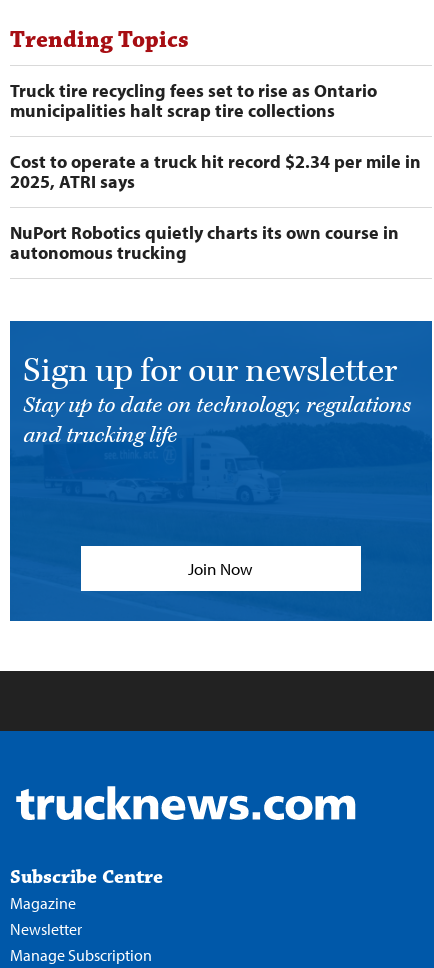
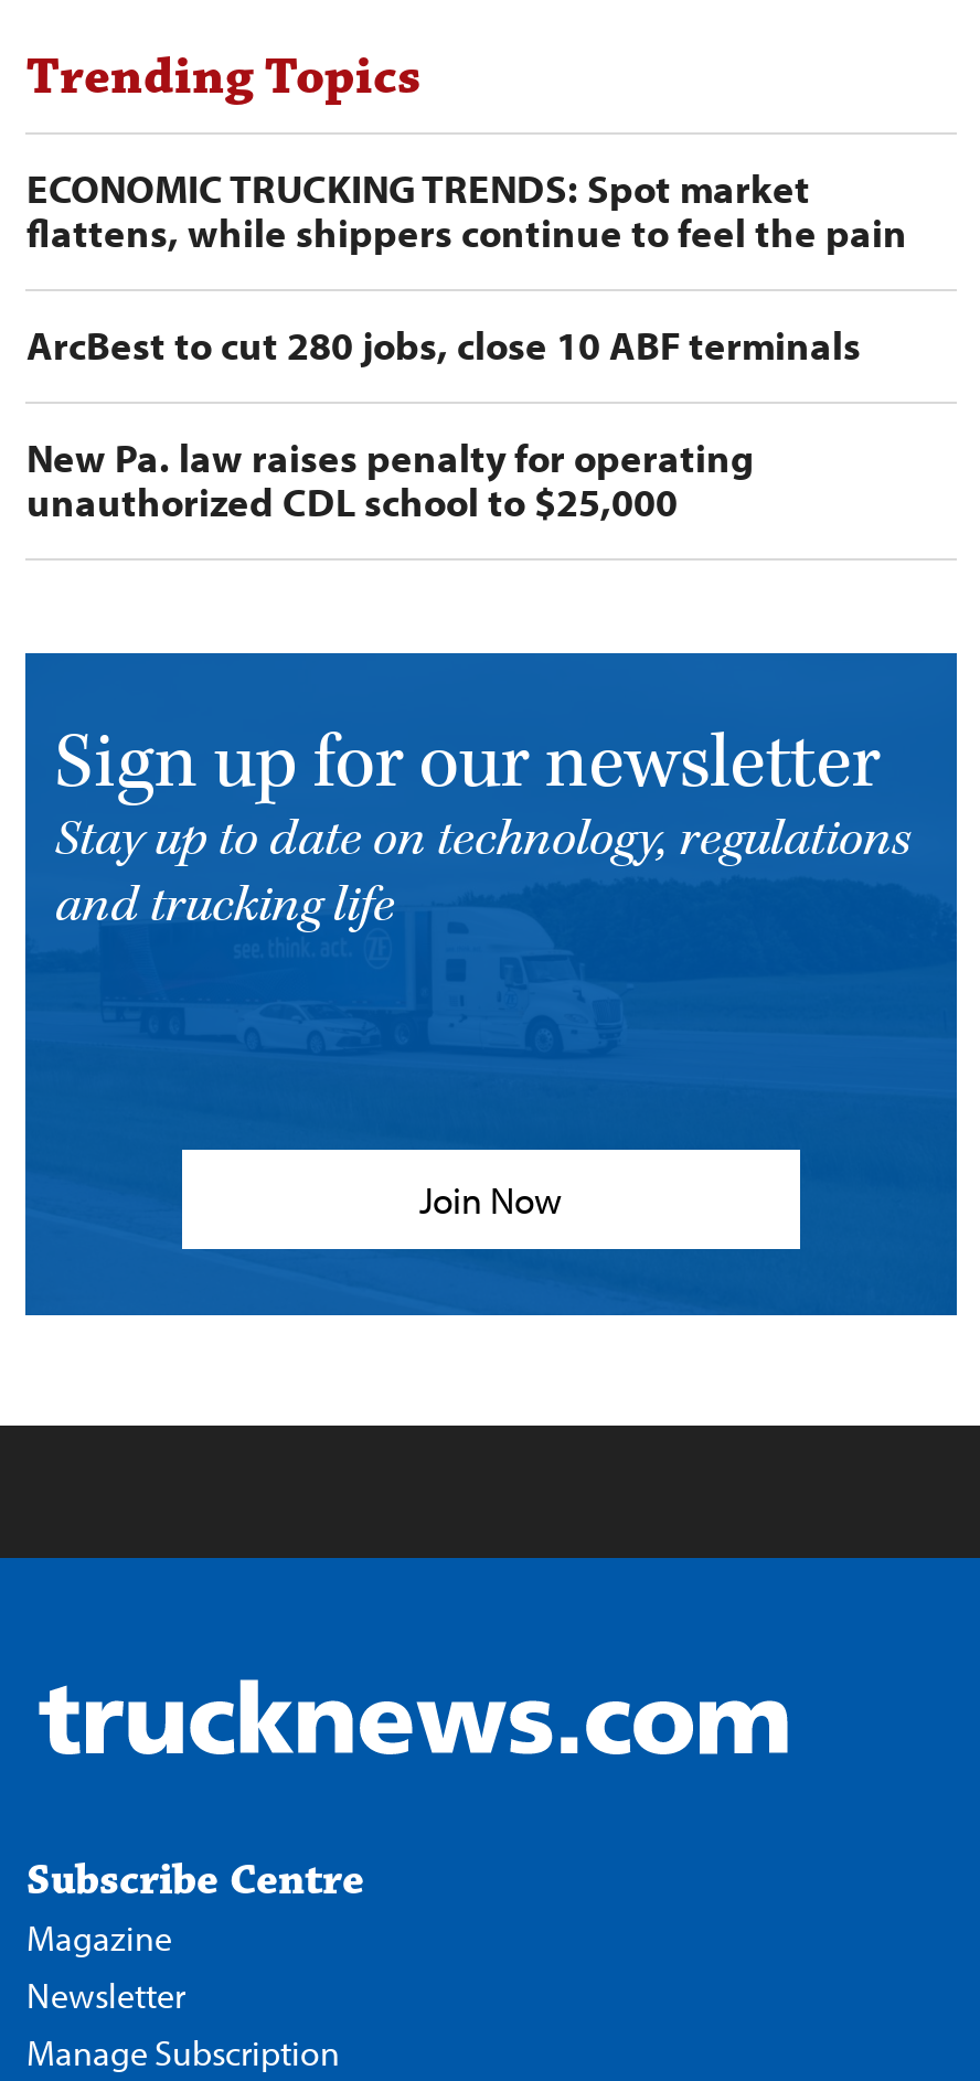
[10,79,377,122] Truck tire recycling fees set to rise as Ontario | municipalities halt scrap tire collections -> [26,164,907,258] ECONOMIC TRUCKING TRENDS: Spot market | flattens, while shippers continue to feel the pain
[10,150,421,193] Cost to operate a truck hit record $2.34 per mile in | 2025, ATRI says -> [26,320,861,371] ArcBest to cut 280 jobs, close 10 ABF terminals
[10,221,399,264] NuPort Robotics quietly charts its own course in | autonomous trucking -> [26,433,755,528] New Pa. law raises penalty for operating | unauthorized CDL school to $25,000

